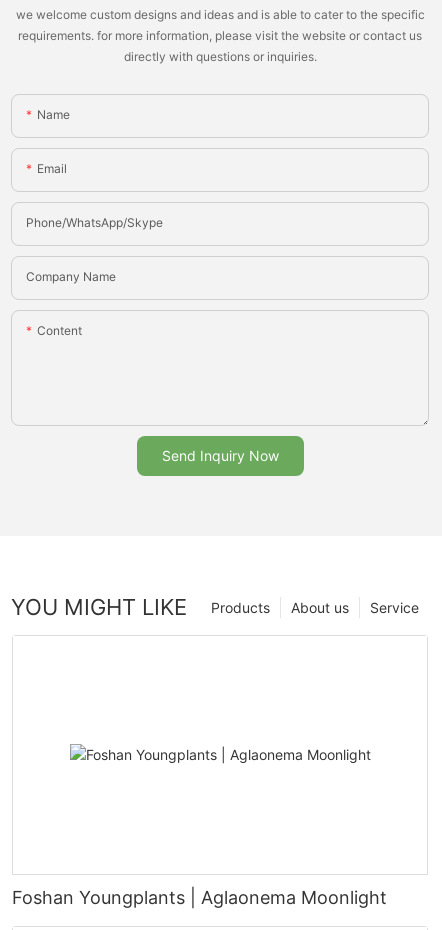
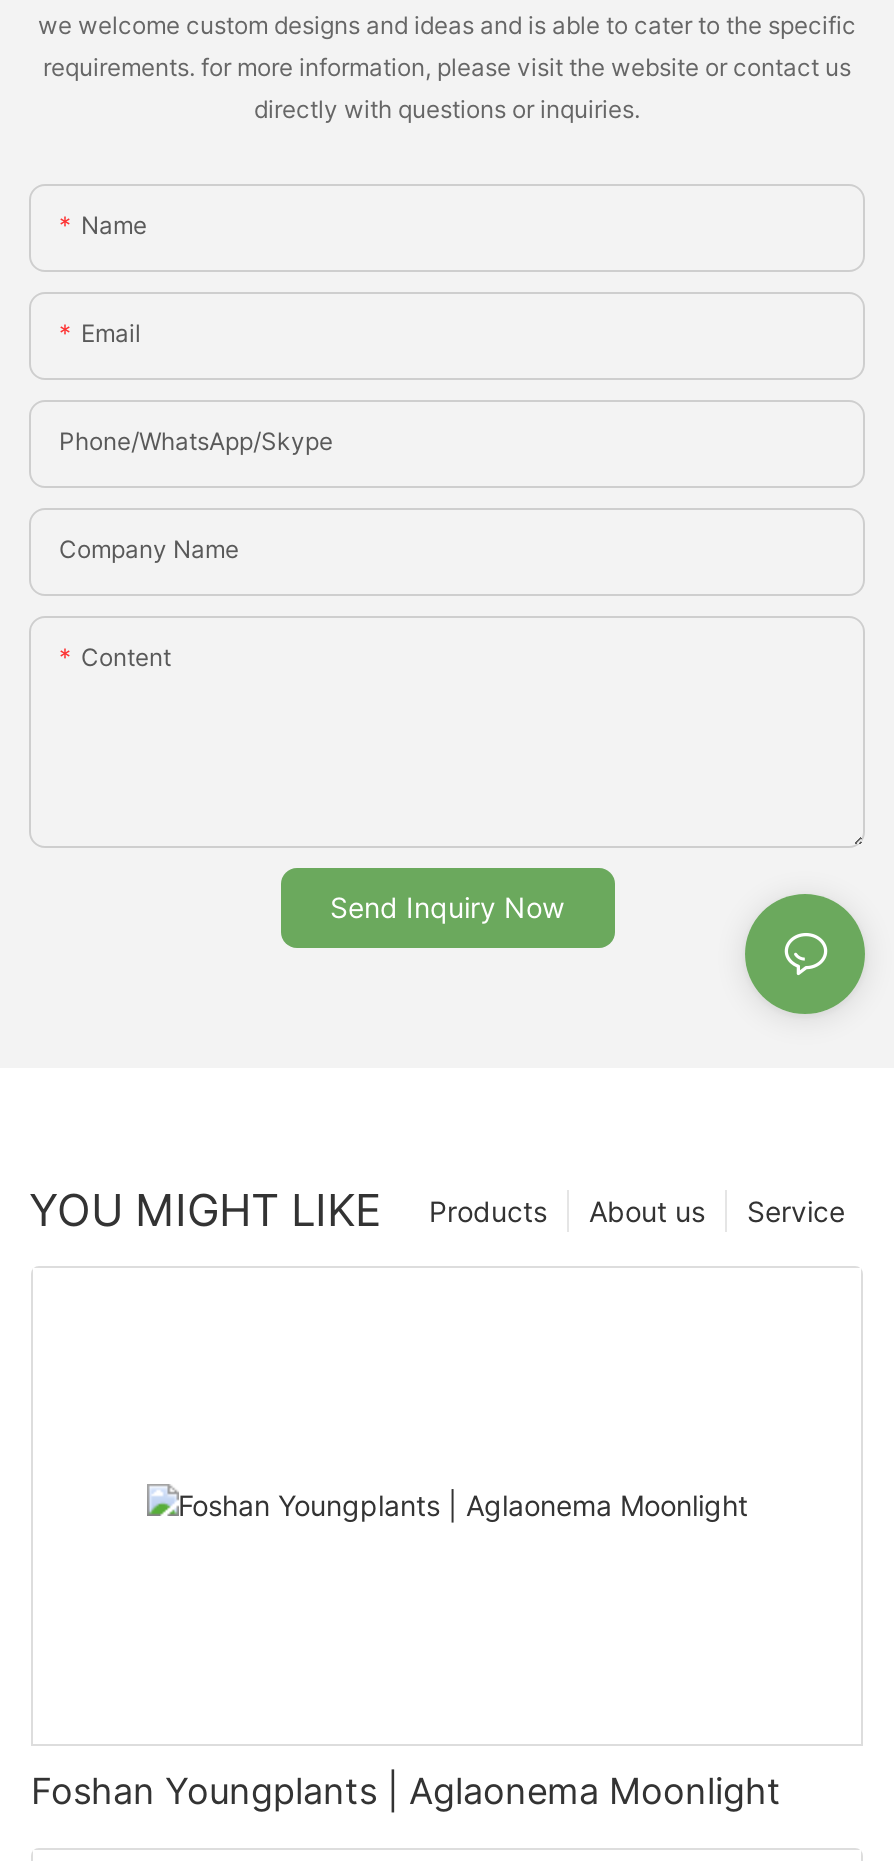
none -> [741,892,869,1018] [image]

